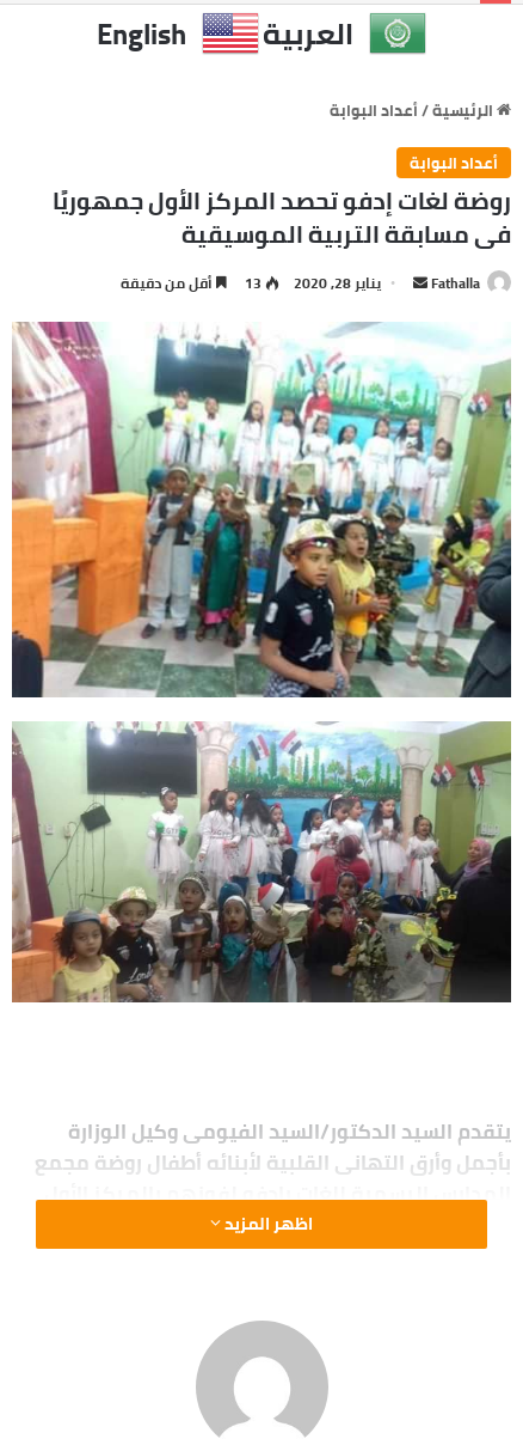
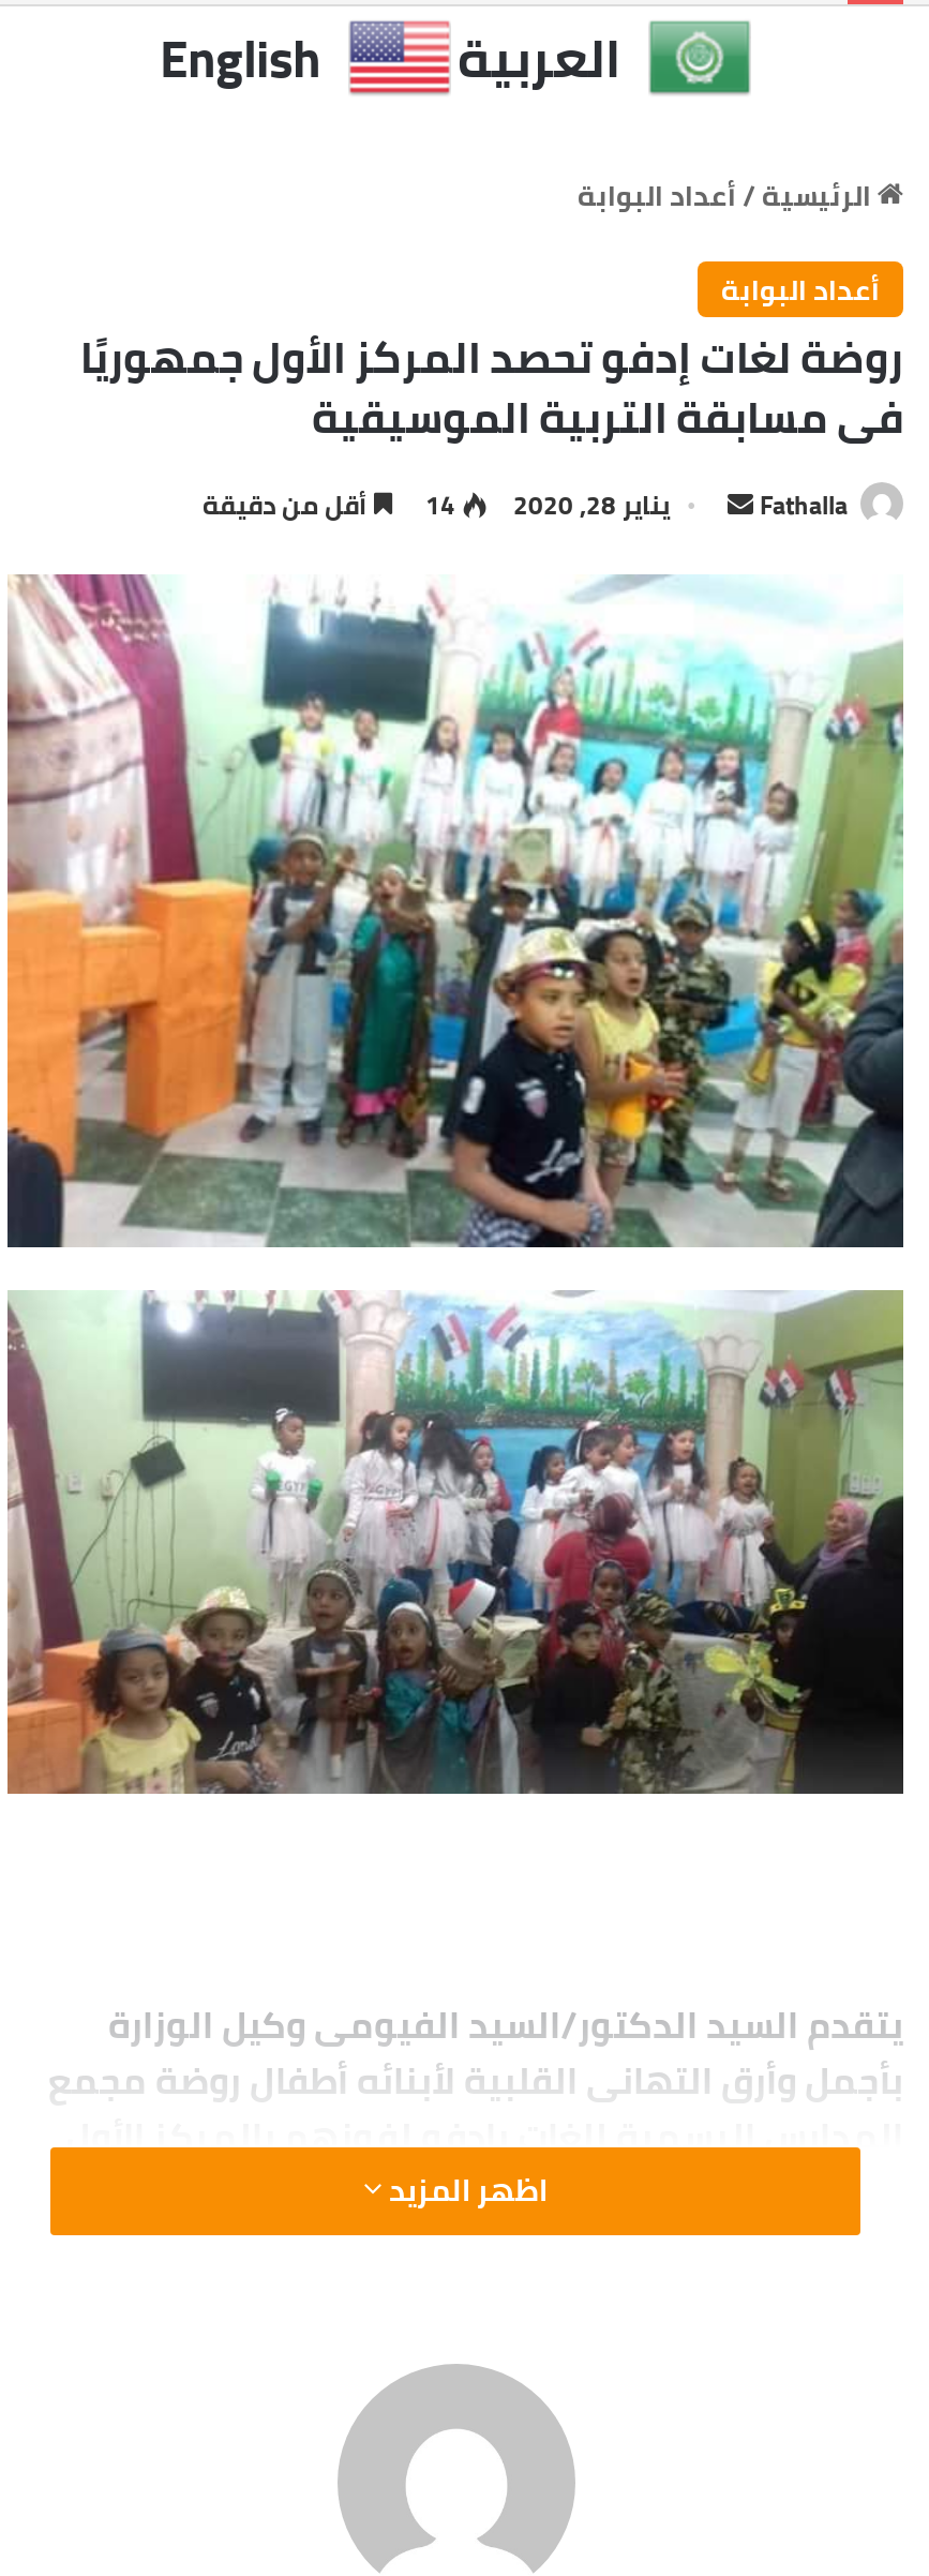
[121,269,261,297] 13 أقل من دقيقة -> [203,480,455,529] 14 أقل من دقيقة

